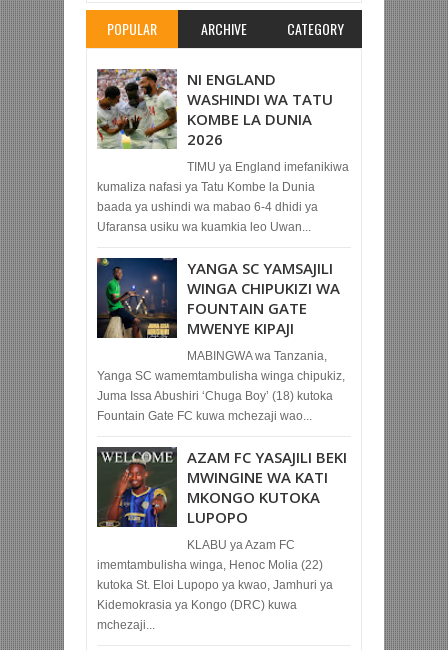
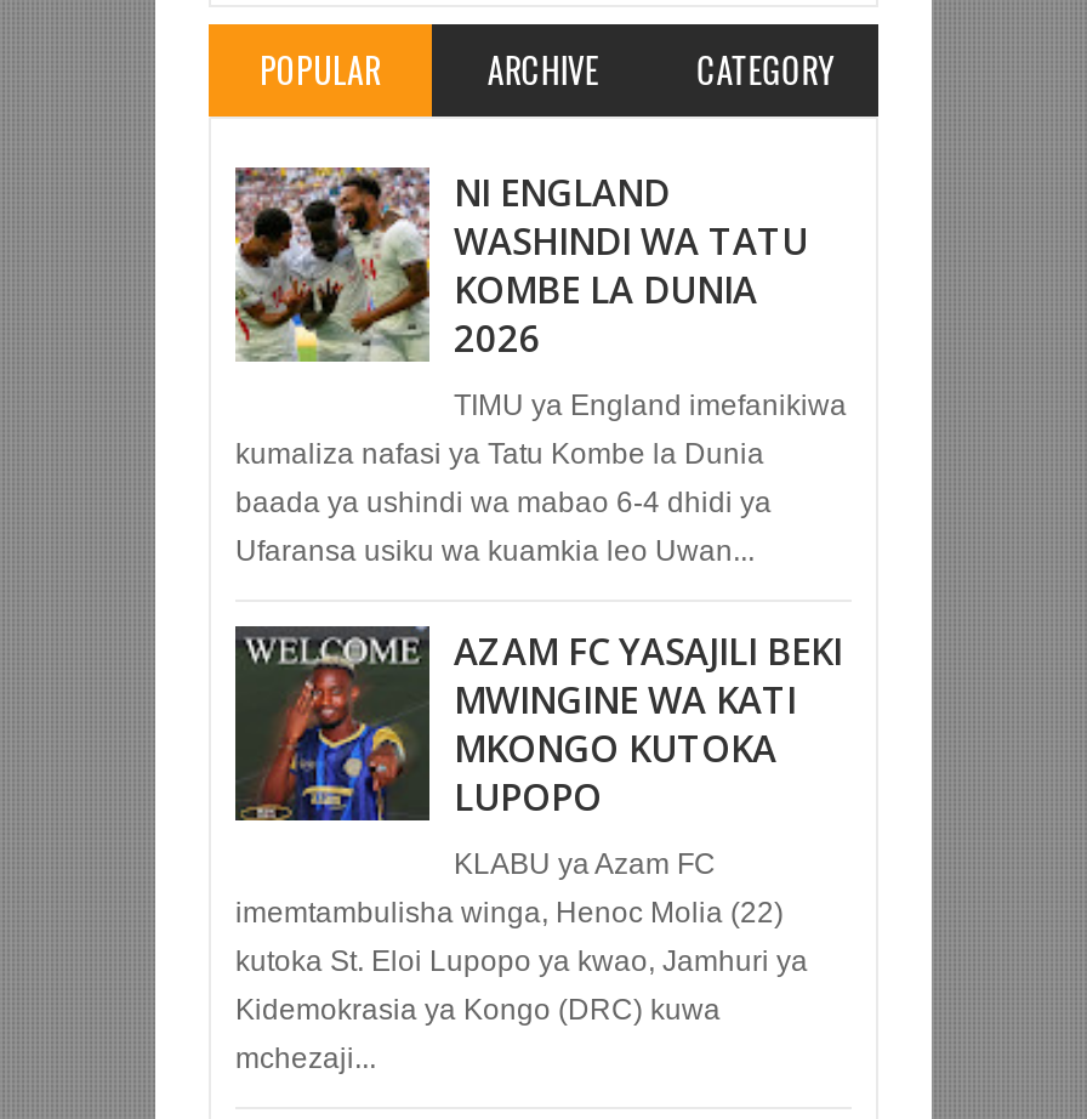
[97,258,345,423] [image] | YANGA SC YAMSAJILI | WINGA CHIPUKIZI WA | FOUNTAIN GATE | MWENYE KIPAJI | MABINGWA wa Tanzania, | Yanga SC wamemtambulisha winga chipukiz, | Juma Issa Abushiri ‘Chuga Boy’ (18) kutoka | Fountain Gate FC kuwa mchezaji wao... -> none

